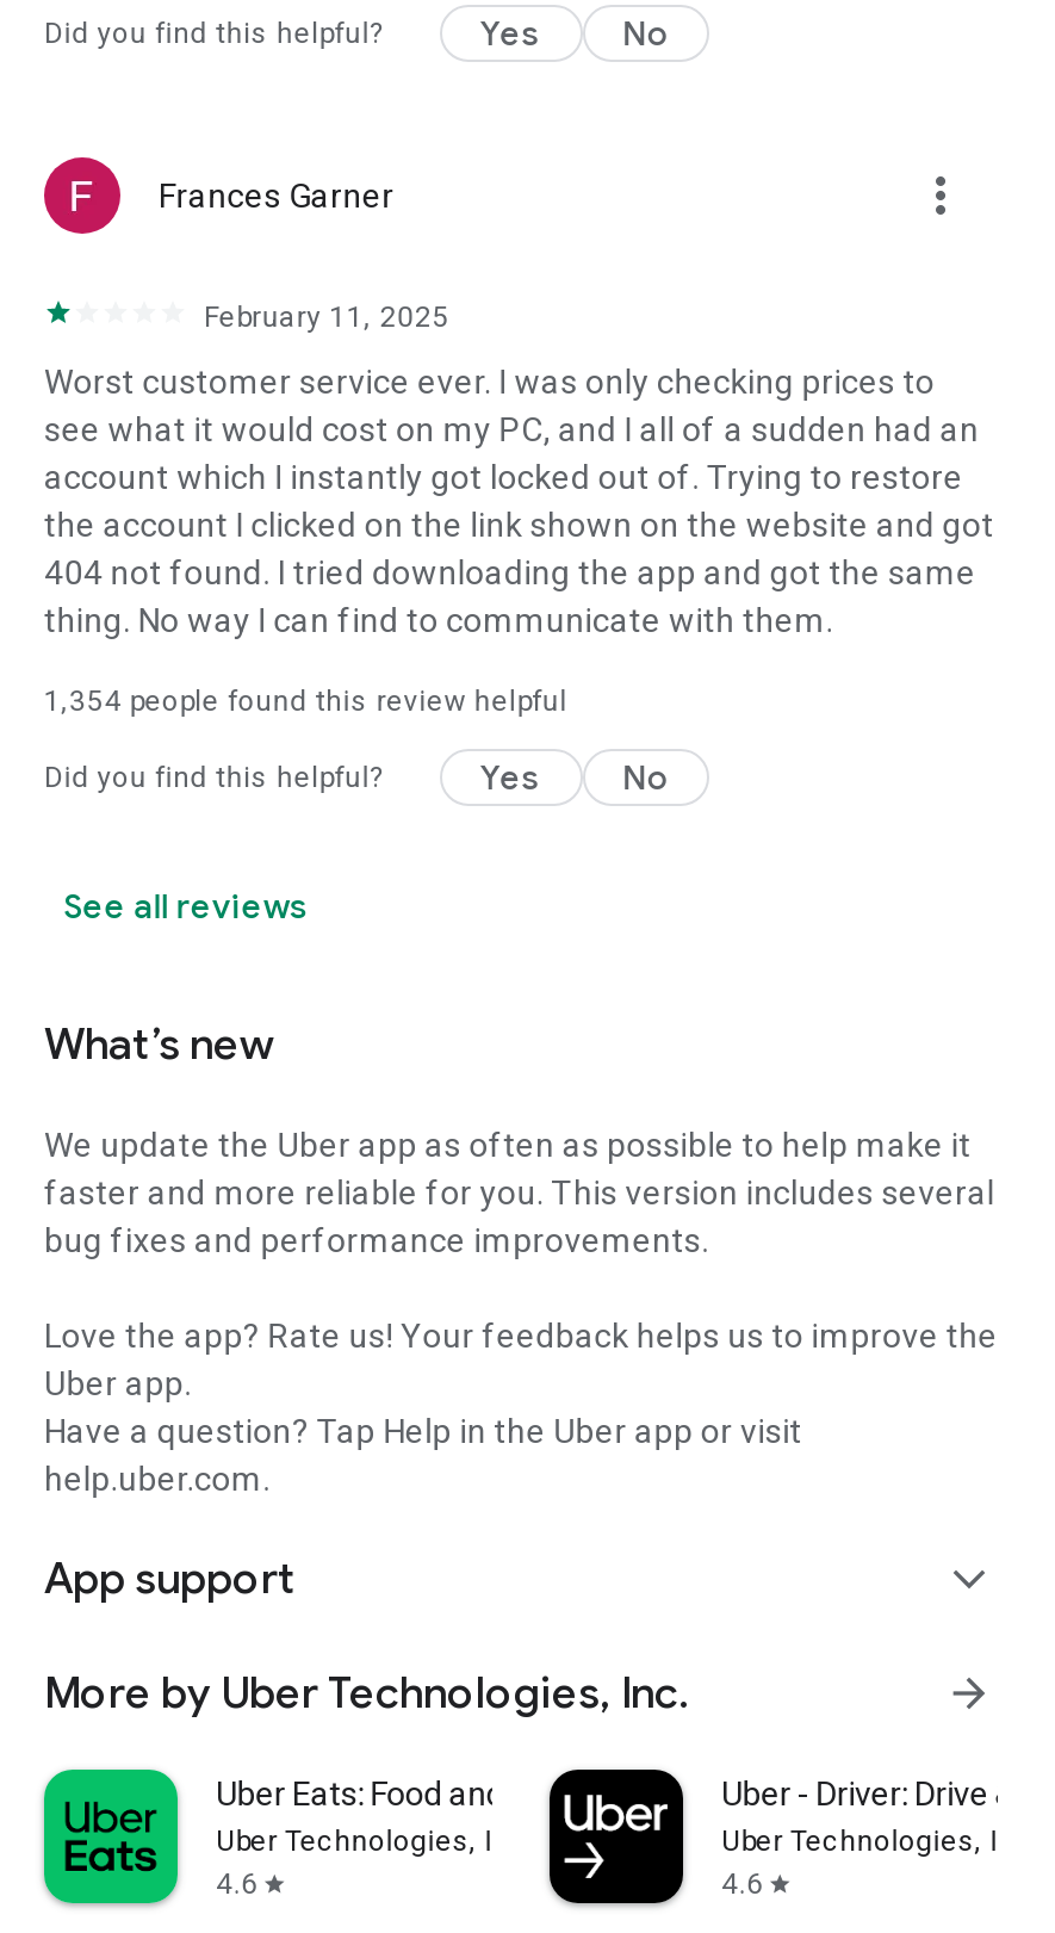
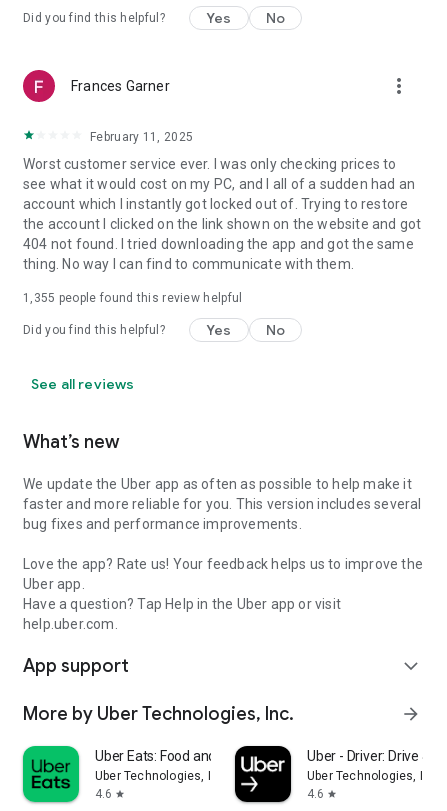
[44,685,567,718] 1,354 people found this review helpful -> [23,291,242,305] 1,355 people found this review helpful

